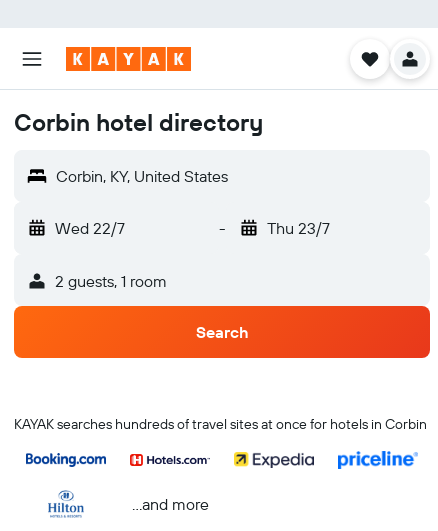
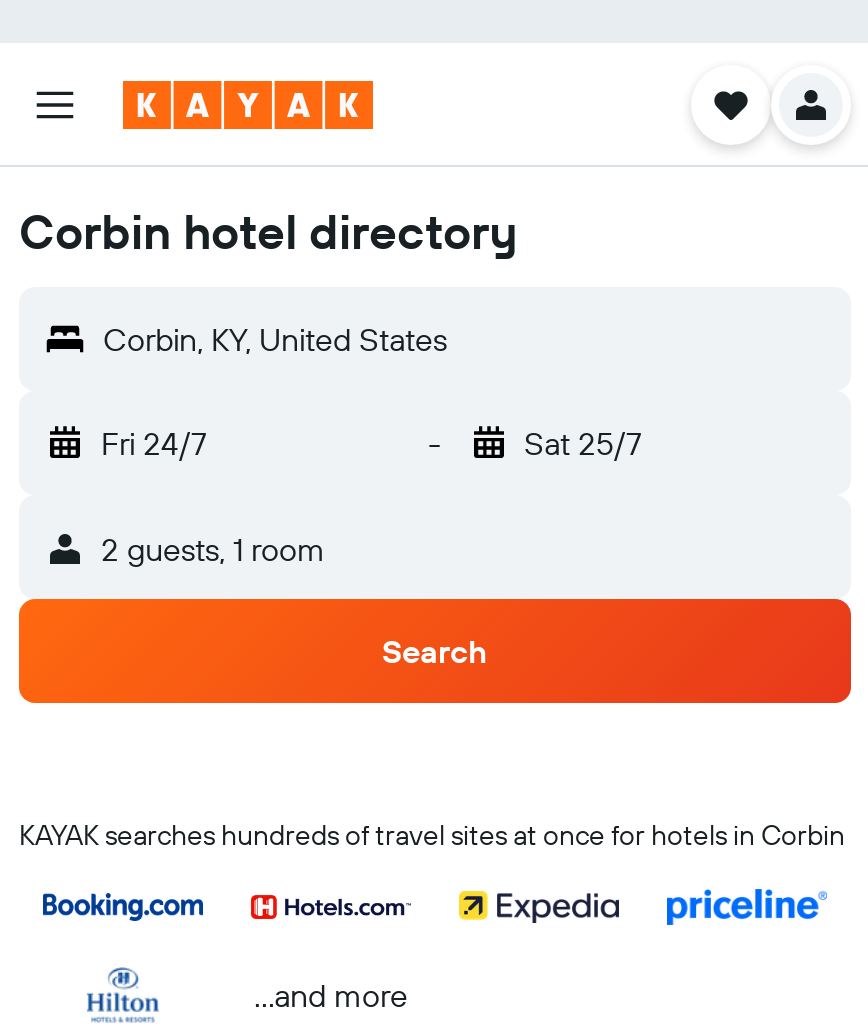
[55,218,125,238] Wed 22/7 -> [101,423,207,463] Fri 24/7
[266,218,329,238] Thu 23/7 -> [524,423,642,463] Sat 25/7

